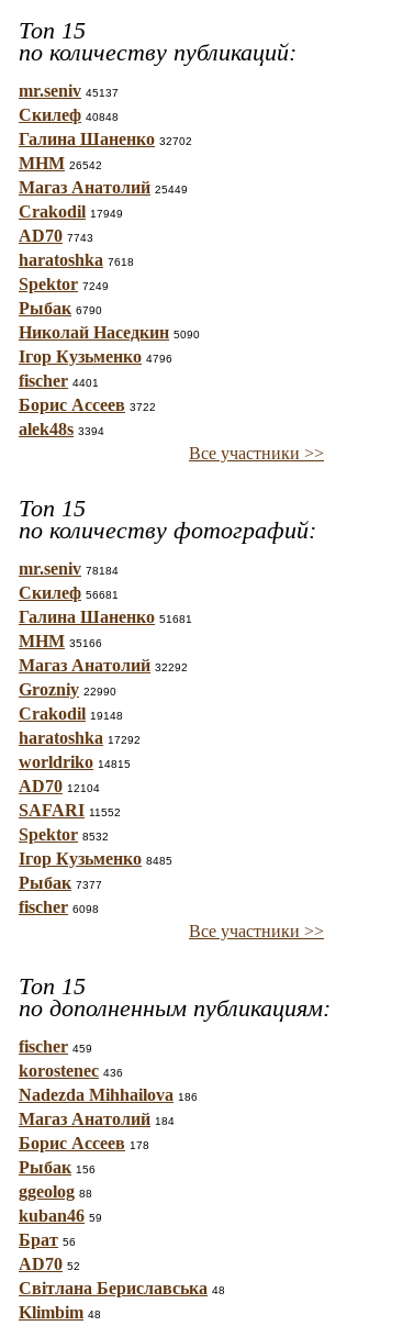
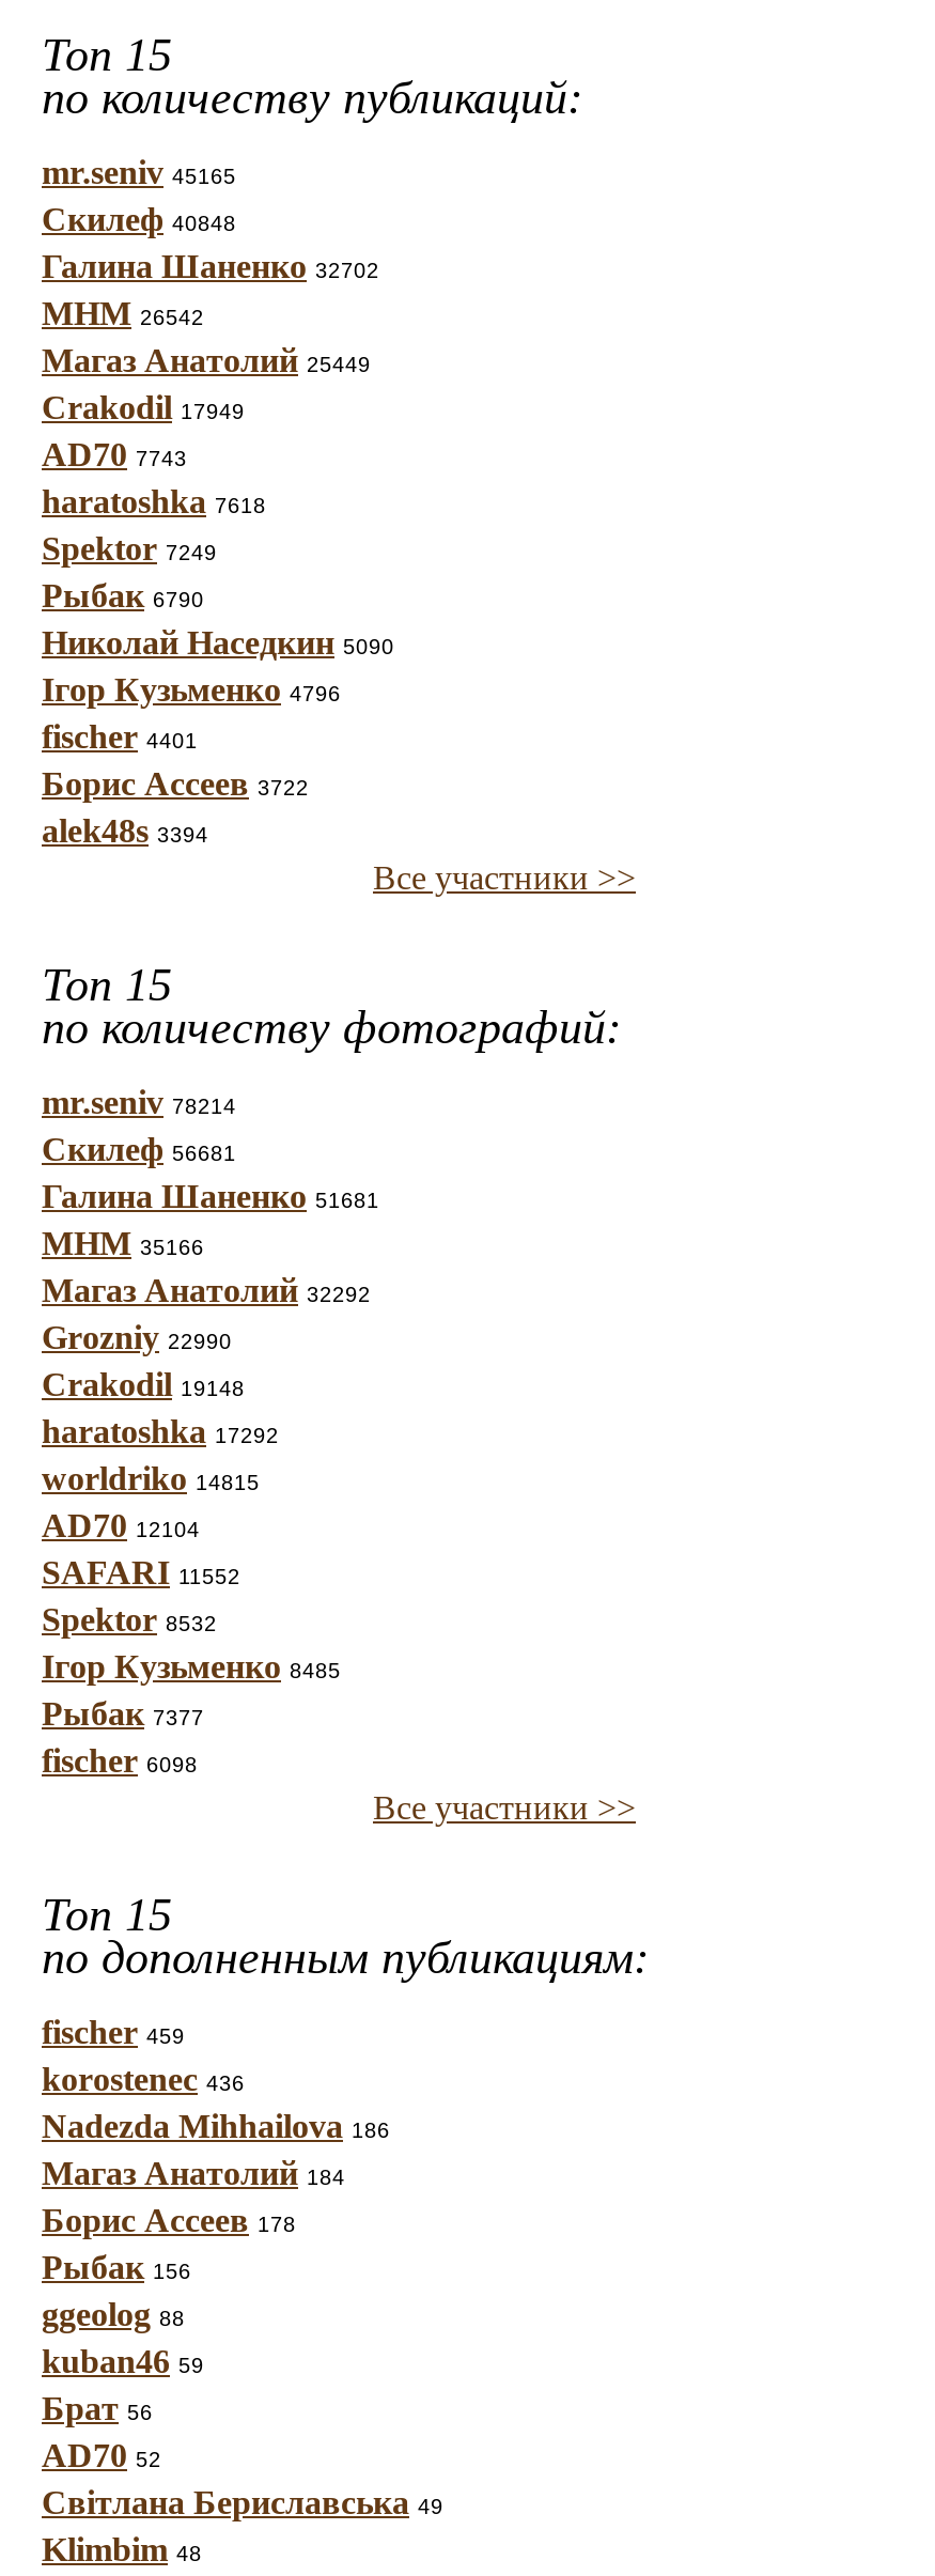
[19,81,119,100] mr.seniv 45137 -> [42,154,236,190] mr.seniv 45165
[19,559,119,578] mr.seniv 78184 -> [42,1084,236,1120] mr.seniv 78214
[19,1279,225,1297] Світлана Бериславська 48 -> [42,2484,443,2520] Світлана Бериславська 49

